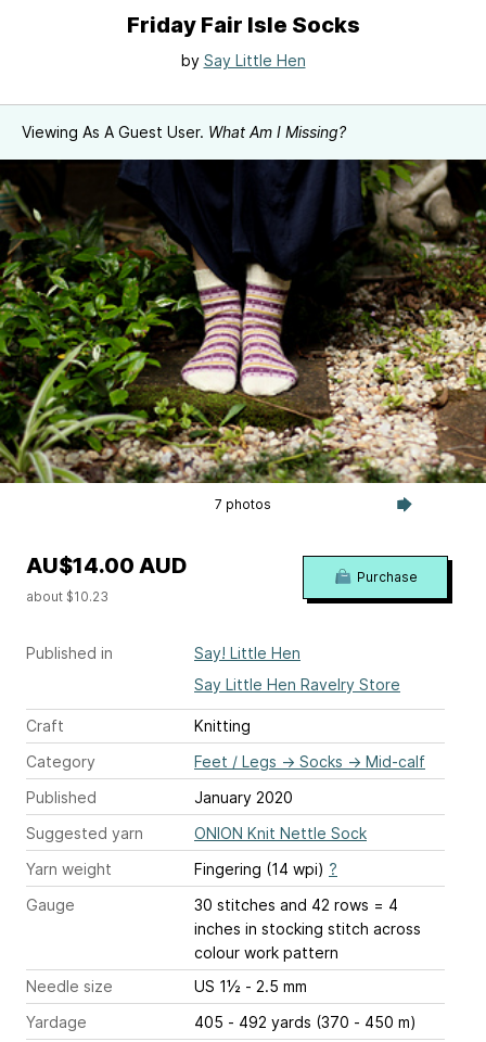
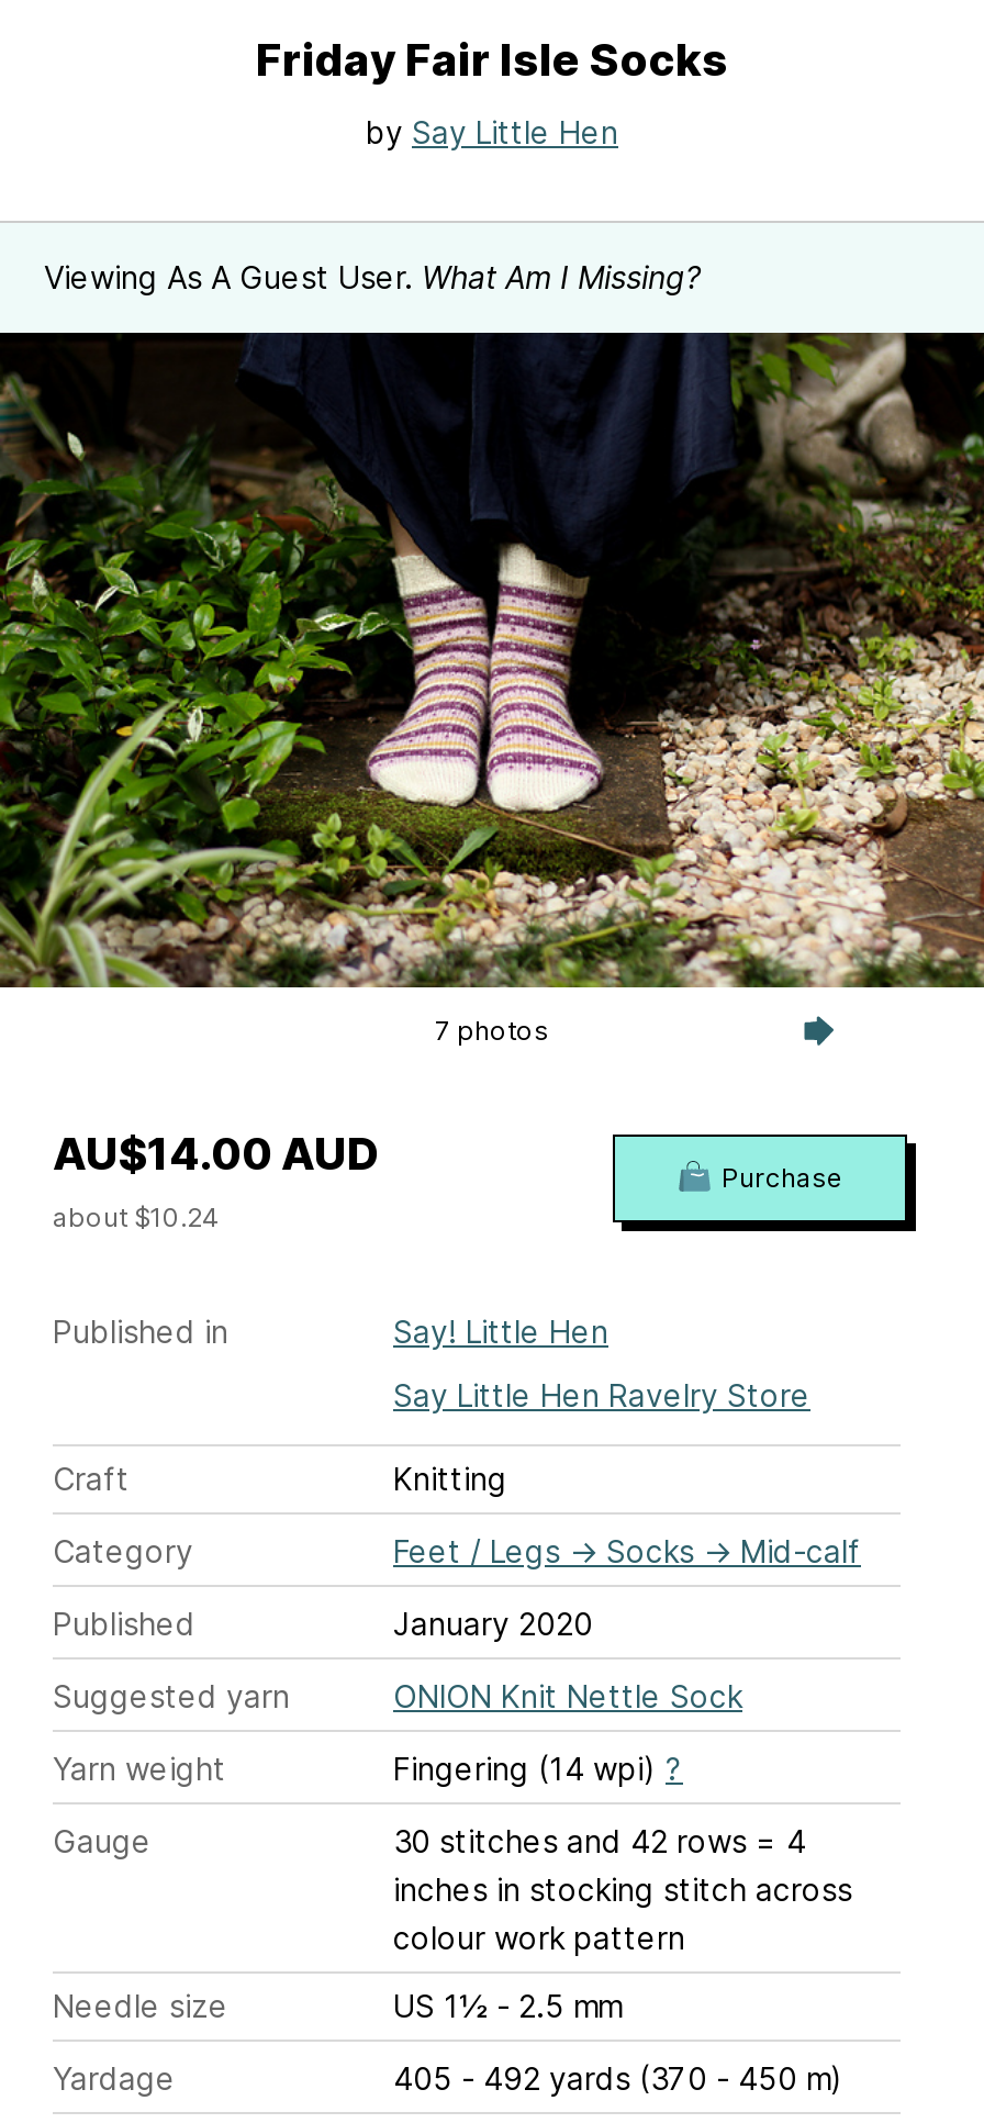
[26,589,108,605] about $10.23 -> [53,1201,220,1234] about $10.24

